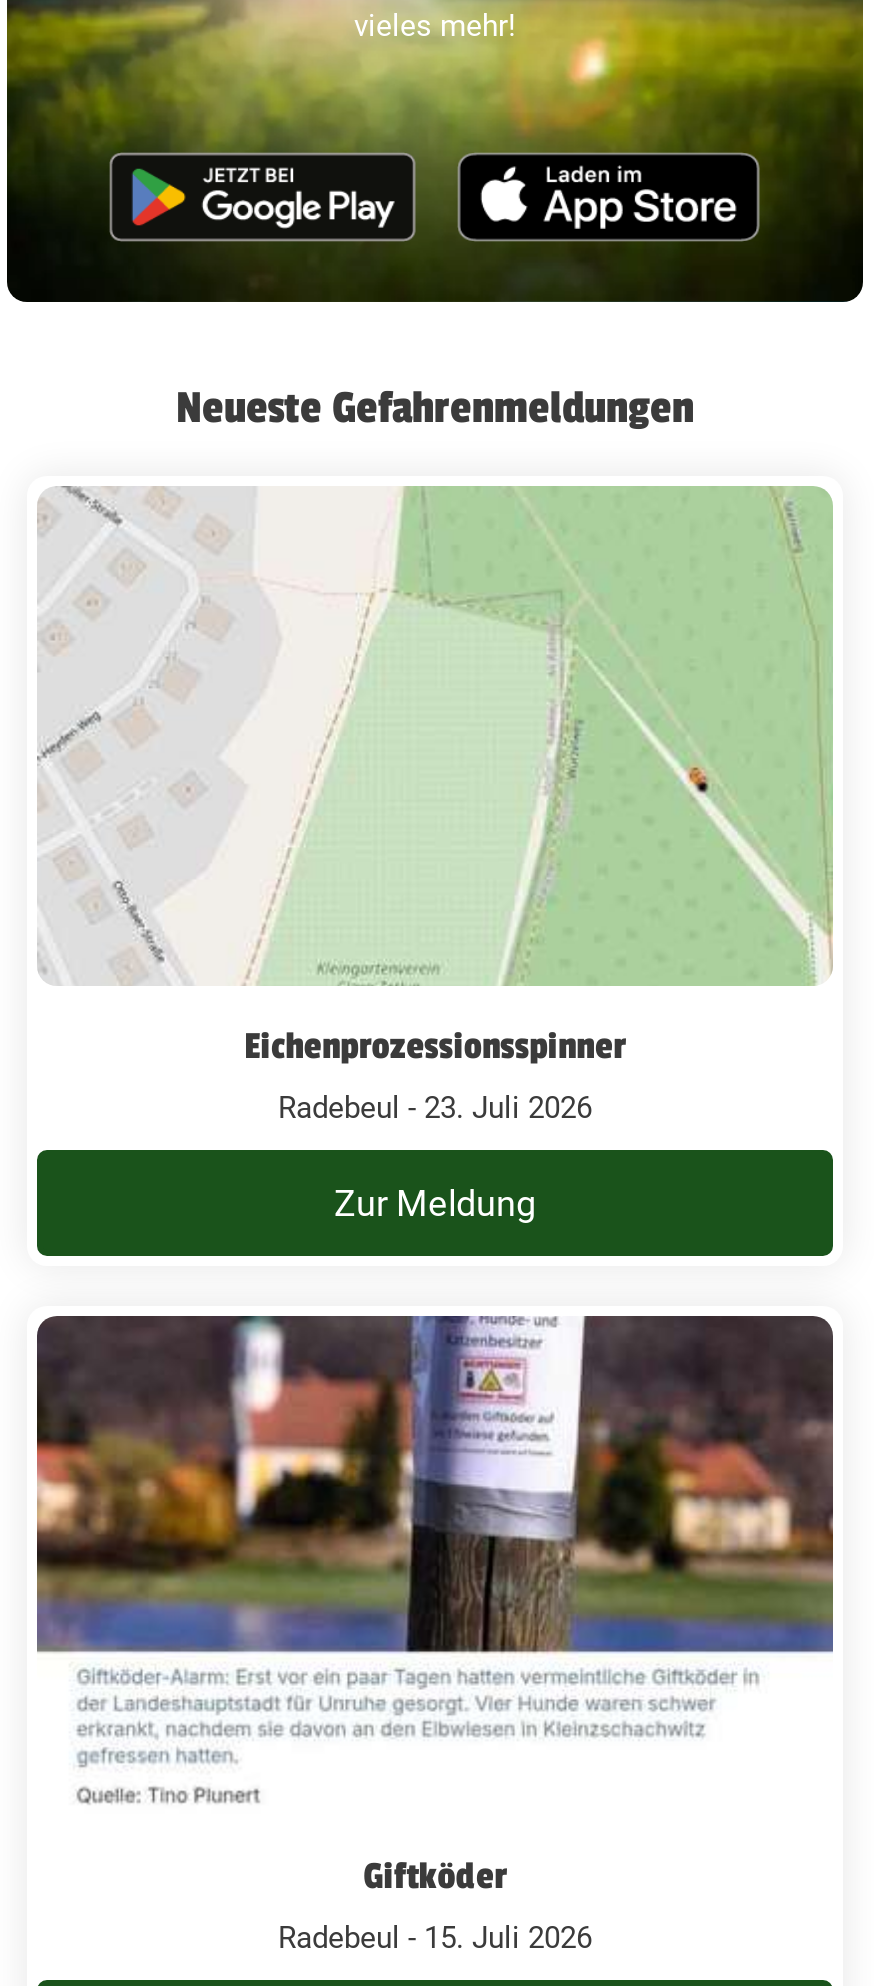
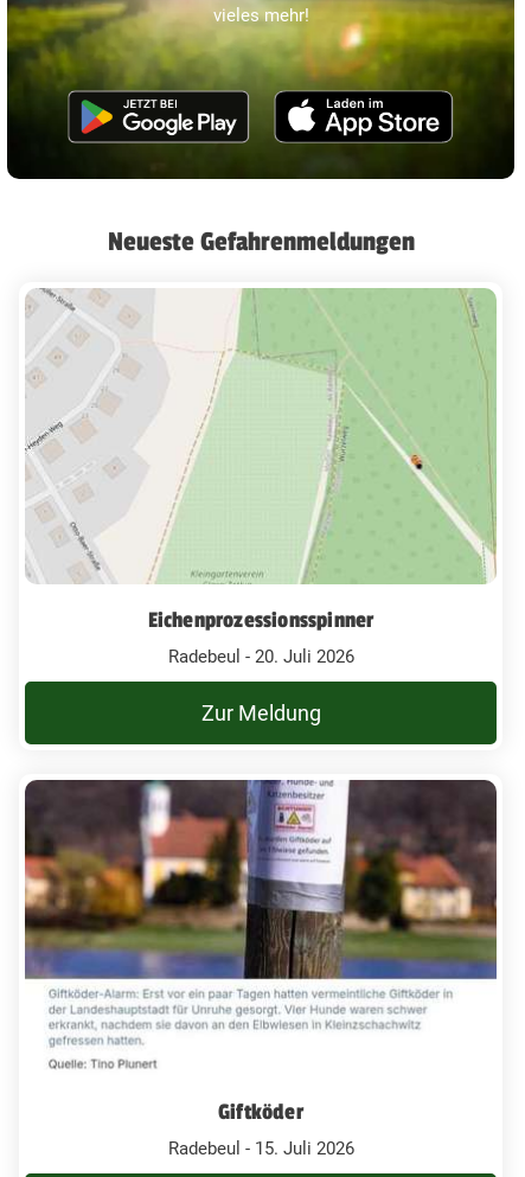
[278,1089,592,1125] Radebeul - 23. Juli 2026 -> [168,645,354,667] Radebeul - 20. Juli 2026

